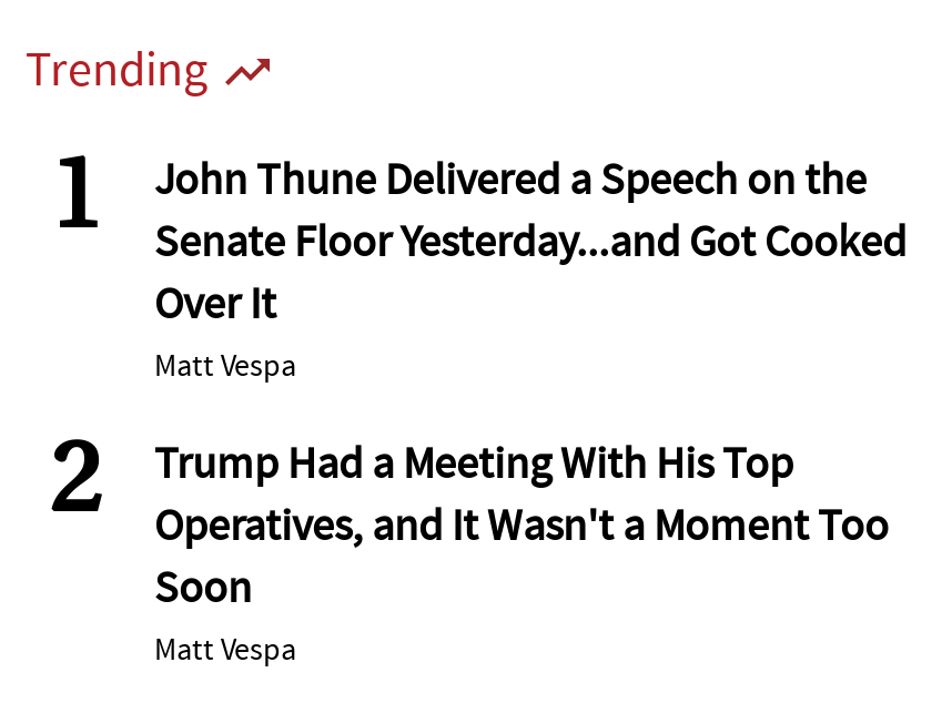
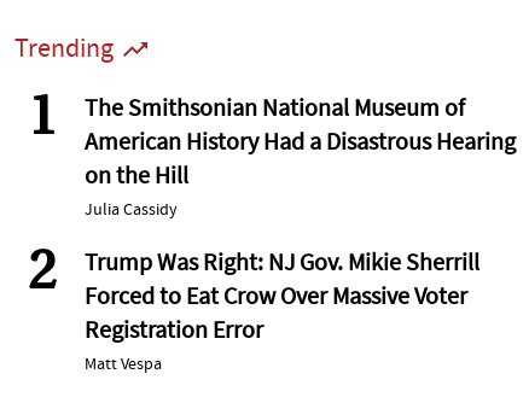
[154,162,907,330] John Thune Delivered a Speech on the | Senate Floor Yesterday...and Got Cooked | Over It -> [85,98,516,190] The Smithsonian National Museum of | American History Had a Disastrous Hearing | on the Hill
[154,353,296,386] Matt Vespa -> [85,202,178,220] Julia Cassidy
[154,446,889,614] Trump Had a Meeting With His Top | Operatives, and It Wasn't a Moment Too | Soon -> [85,253,479,345] Trump Was Right: NJ Gov. Mikie Sherrill | Forced to Eat Crow Over Massive Voter | Registration Error

